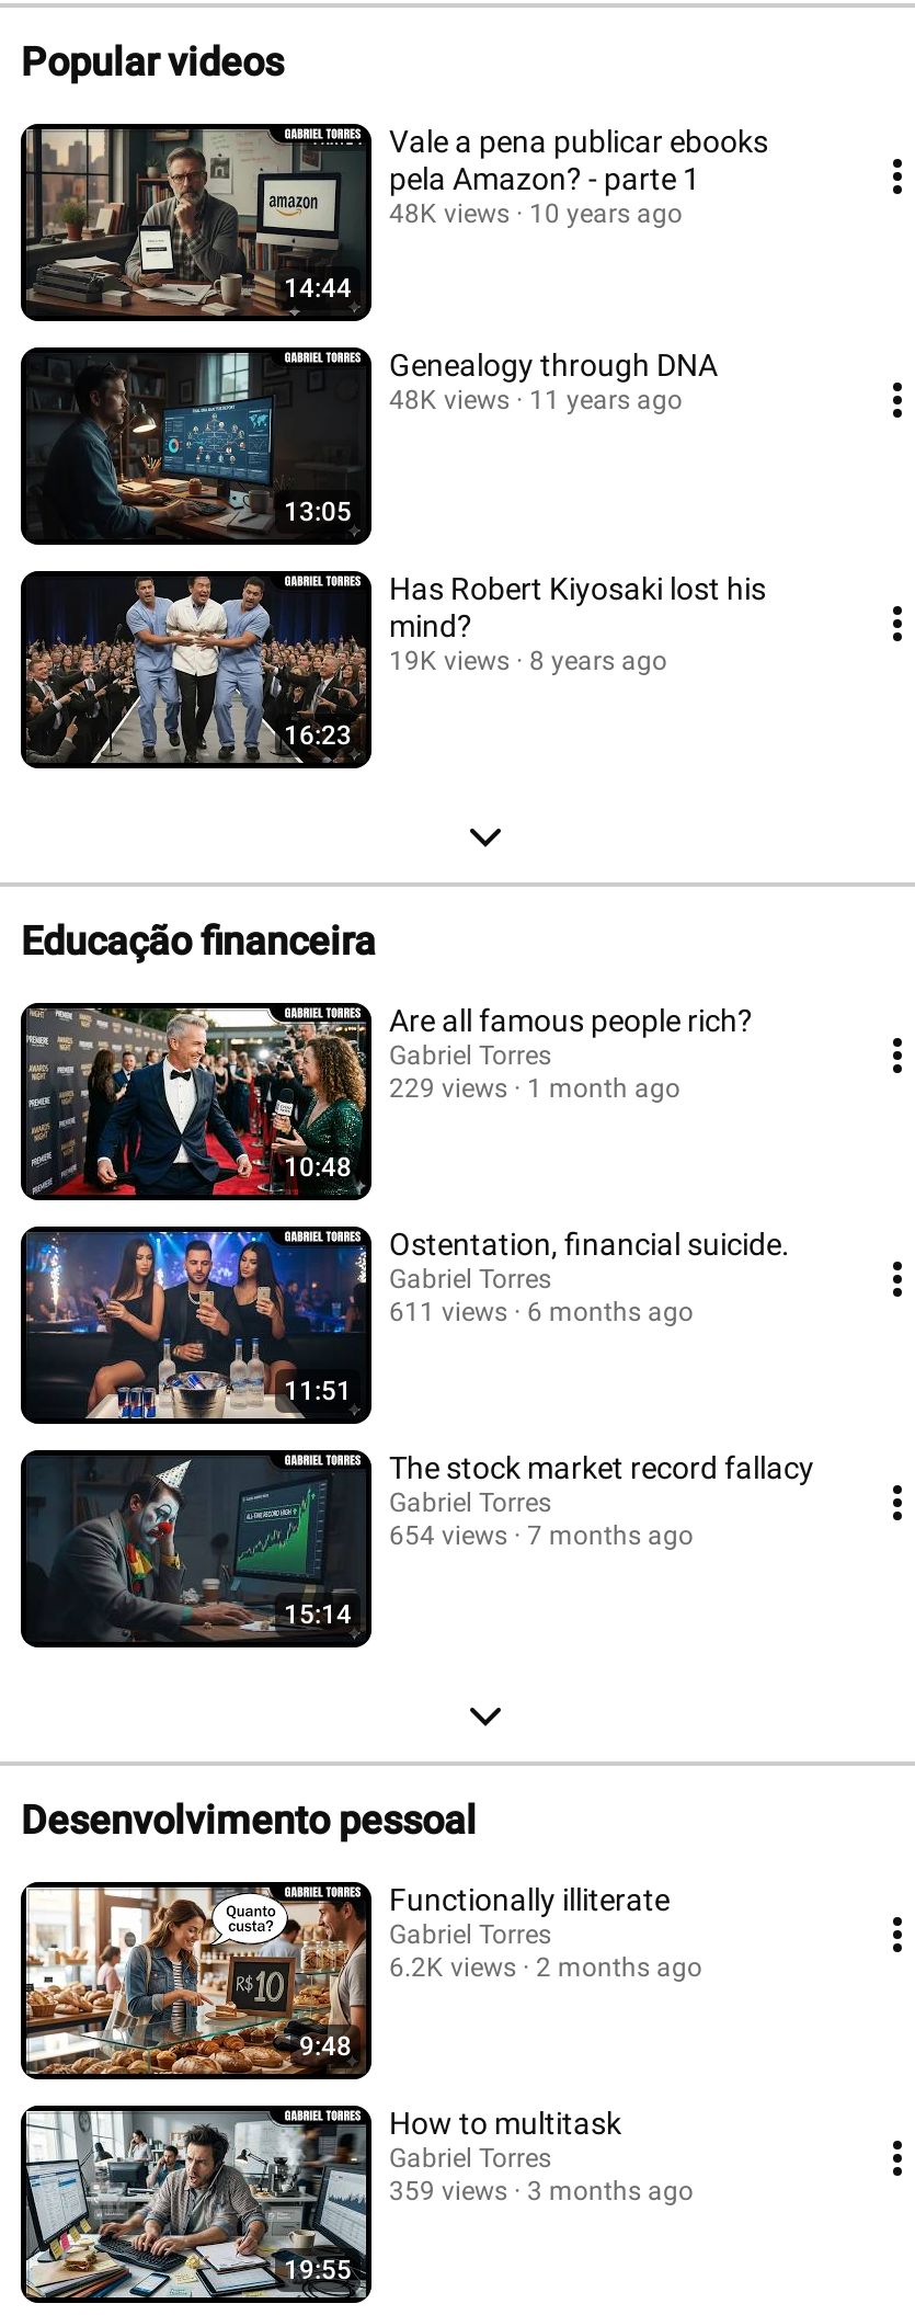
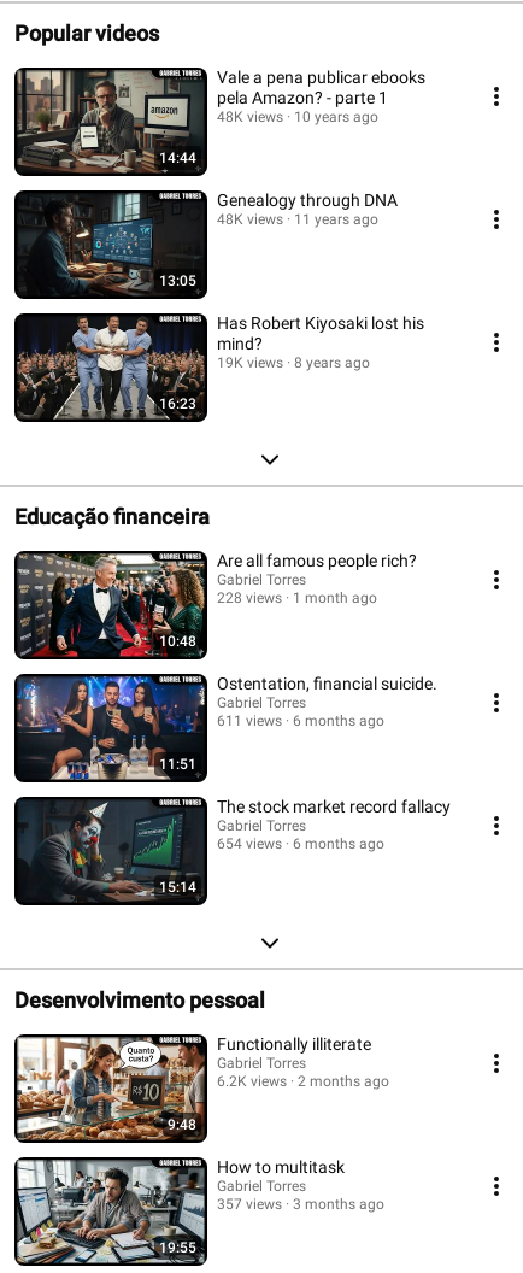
[389,1073,680,1104] 229 views 1 month ago -> [217,589,377,606] 228 views 1 month ago
[389,1520,694,1551] 654 views 7 months ago -> [217,835,384,852] 654 views 6 months ago
[389,2176,694,2206] 359 views 3 months ago -> [217,1196,384,1213] 357 views 3 months ago

